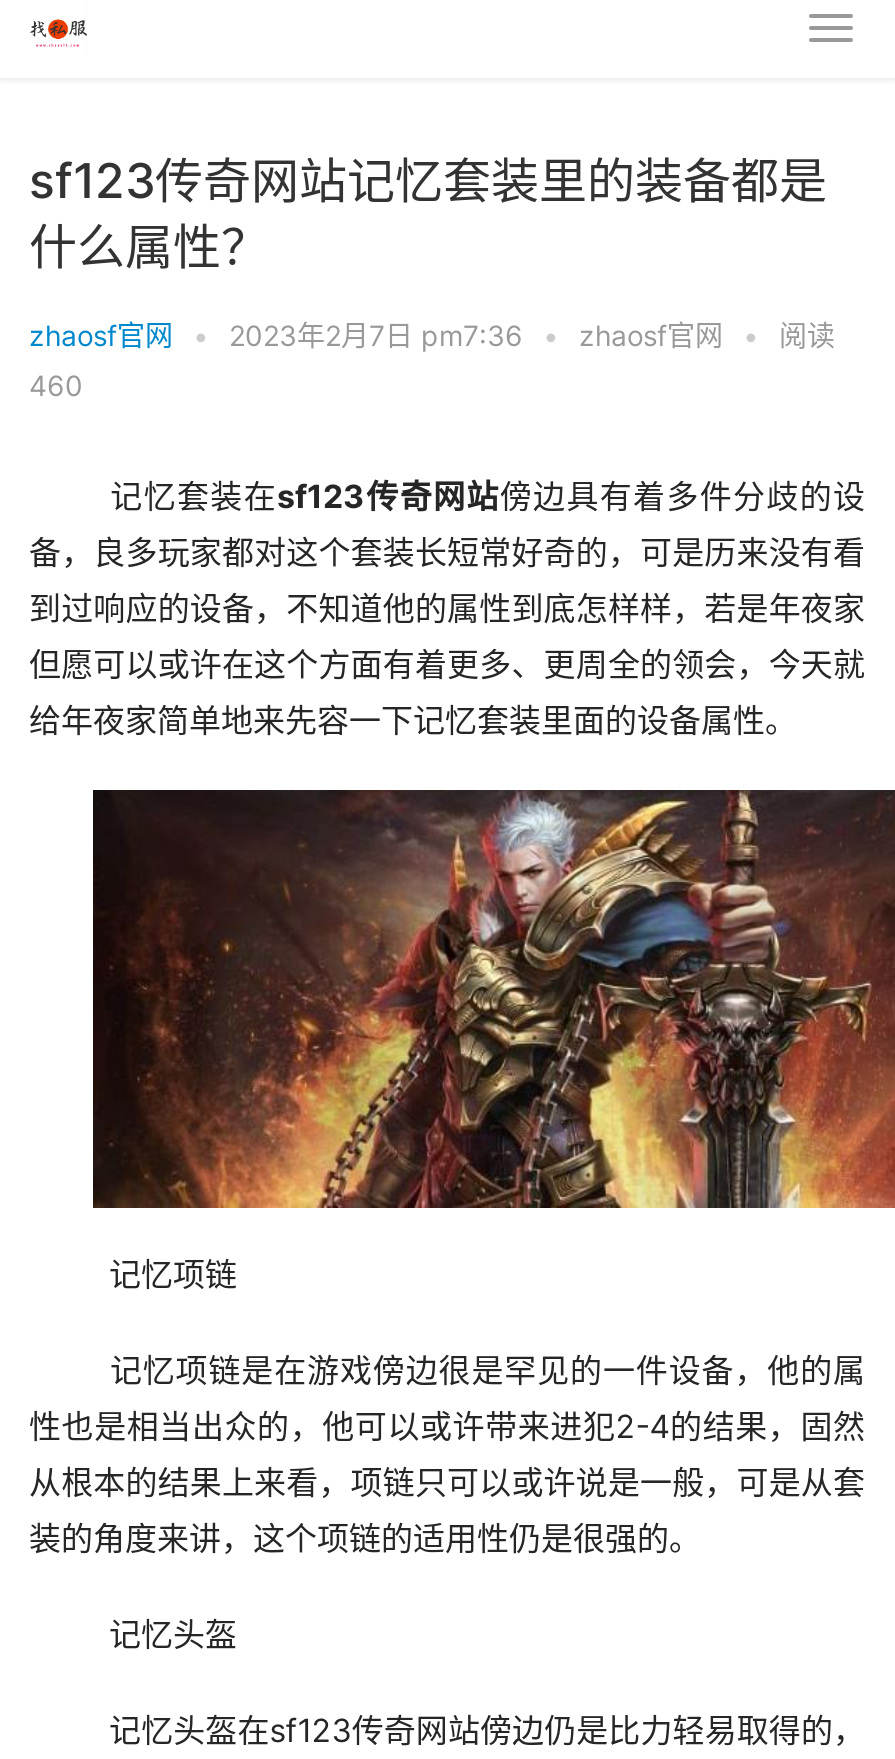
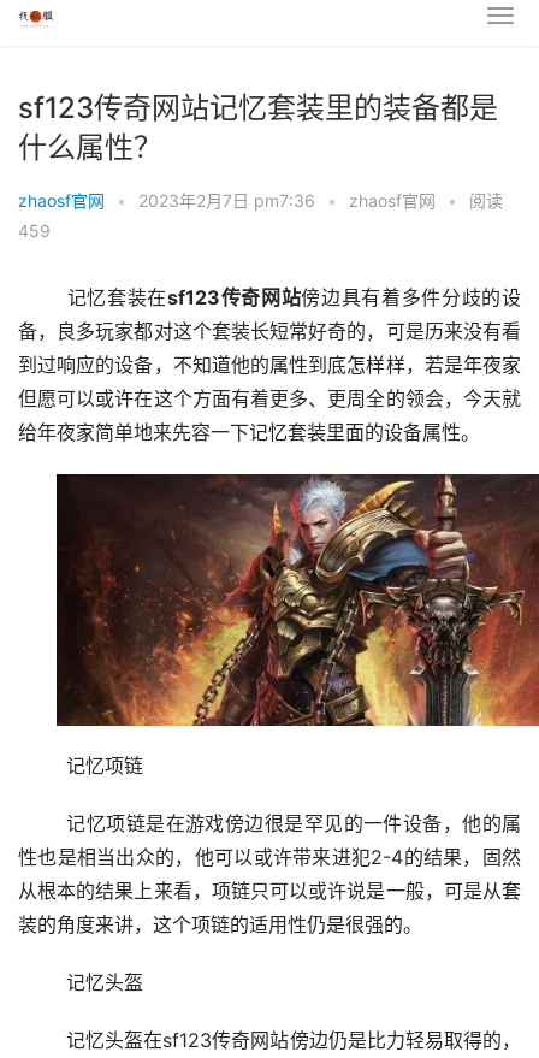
[29,368,83,402] 460 -> [18,220,51,241] 459

